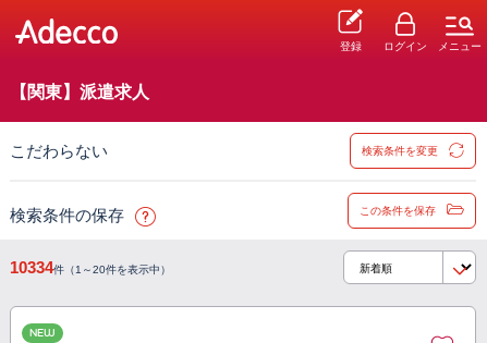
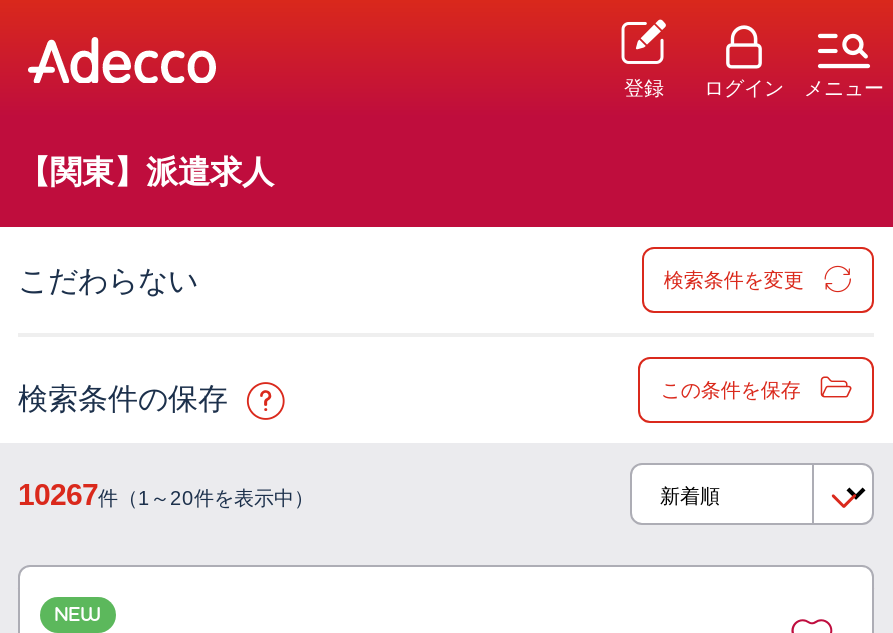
[10,258,171,276] 10334件（1～20件を表示中） -> [18,477,314,511] 10267件（1～20件を表示中）

